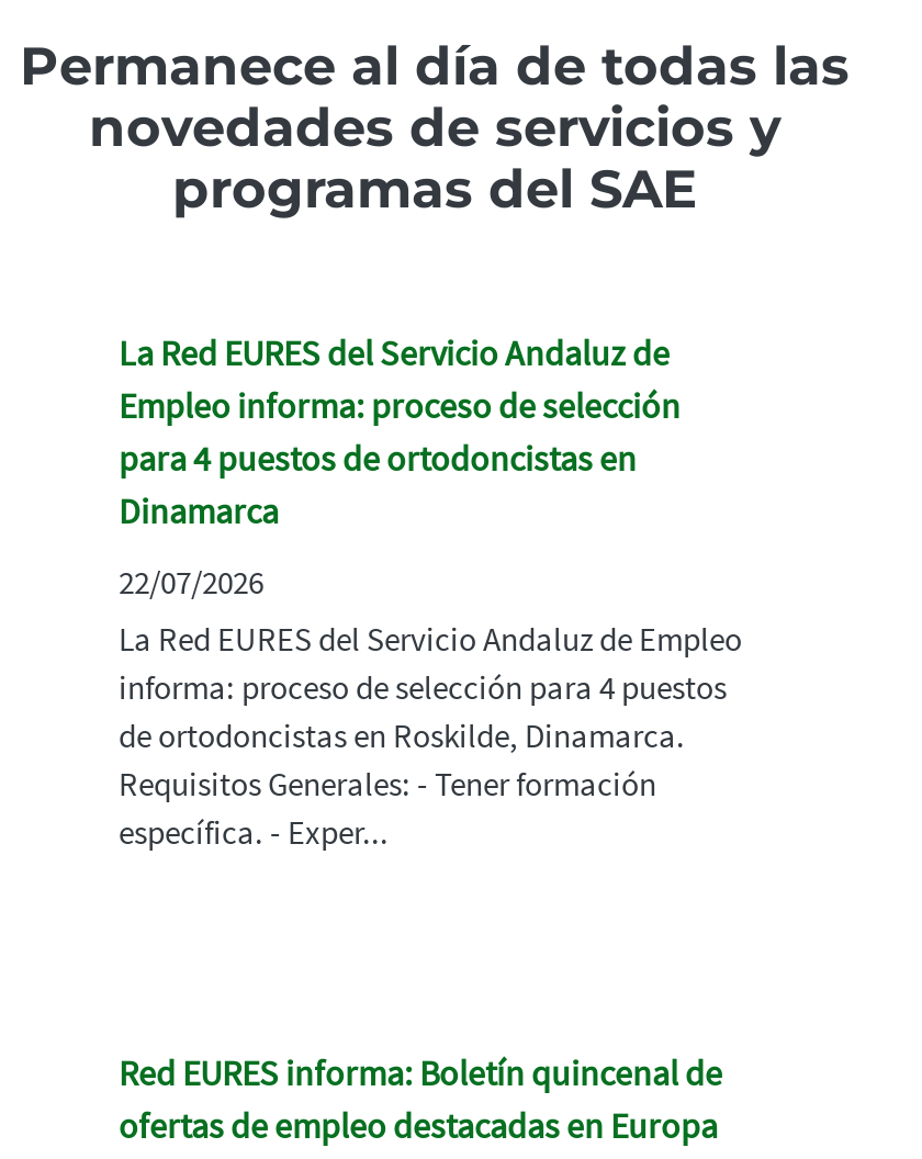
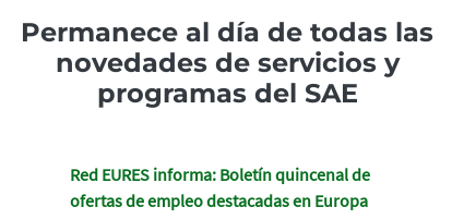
[119,330,742,853] La Red EURES del Servicio Andaluz de | Empleo informa: proceso de selección | para 4 puestos de ortodoncistas en | Dinamarca | 22/07/2026 | La Red EURES del Servicio Andaluz de Empleo | informa: proceso de selección para 4 puestos | de ortodoncistas en Roskilde, Dinamarca. | Requisitos Generales: - Tener formación | específica. - Exper... -> none

